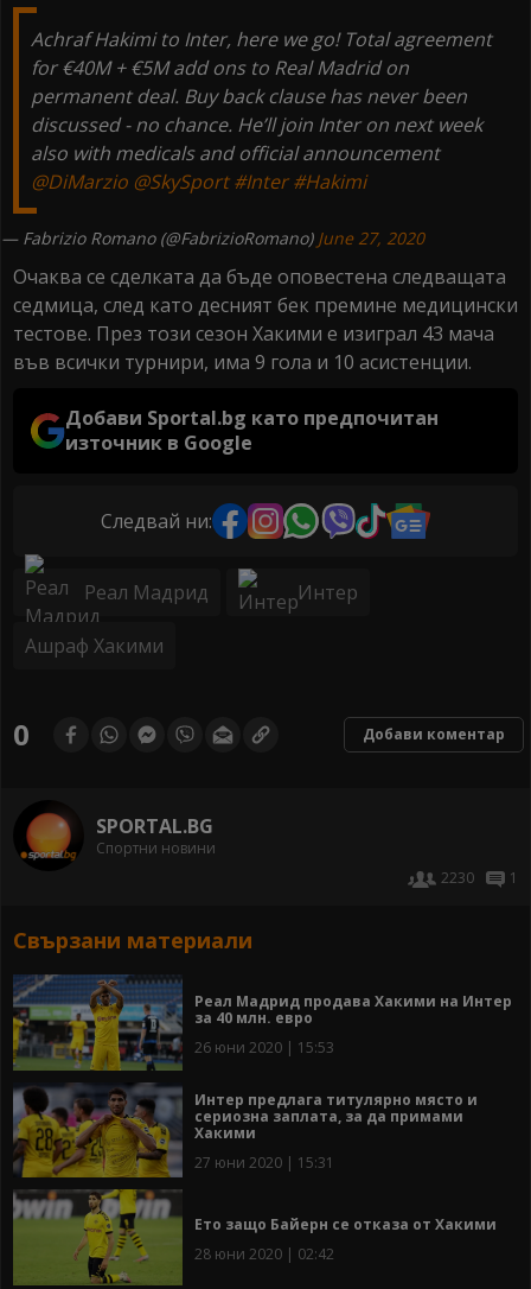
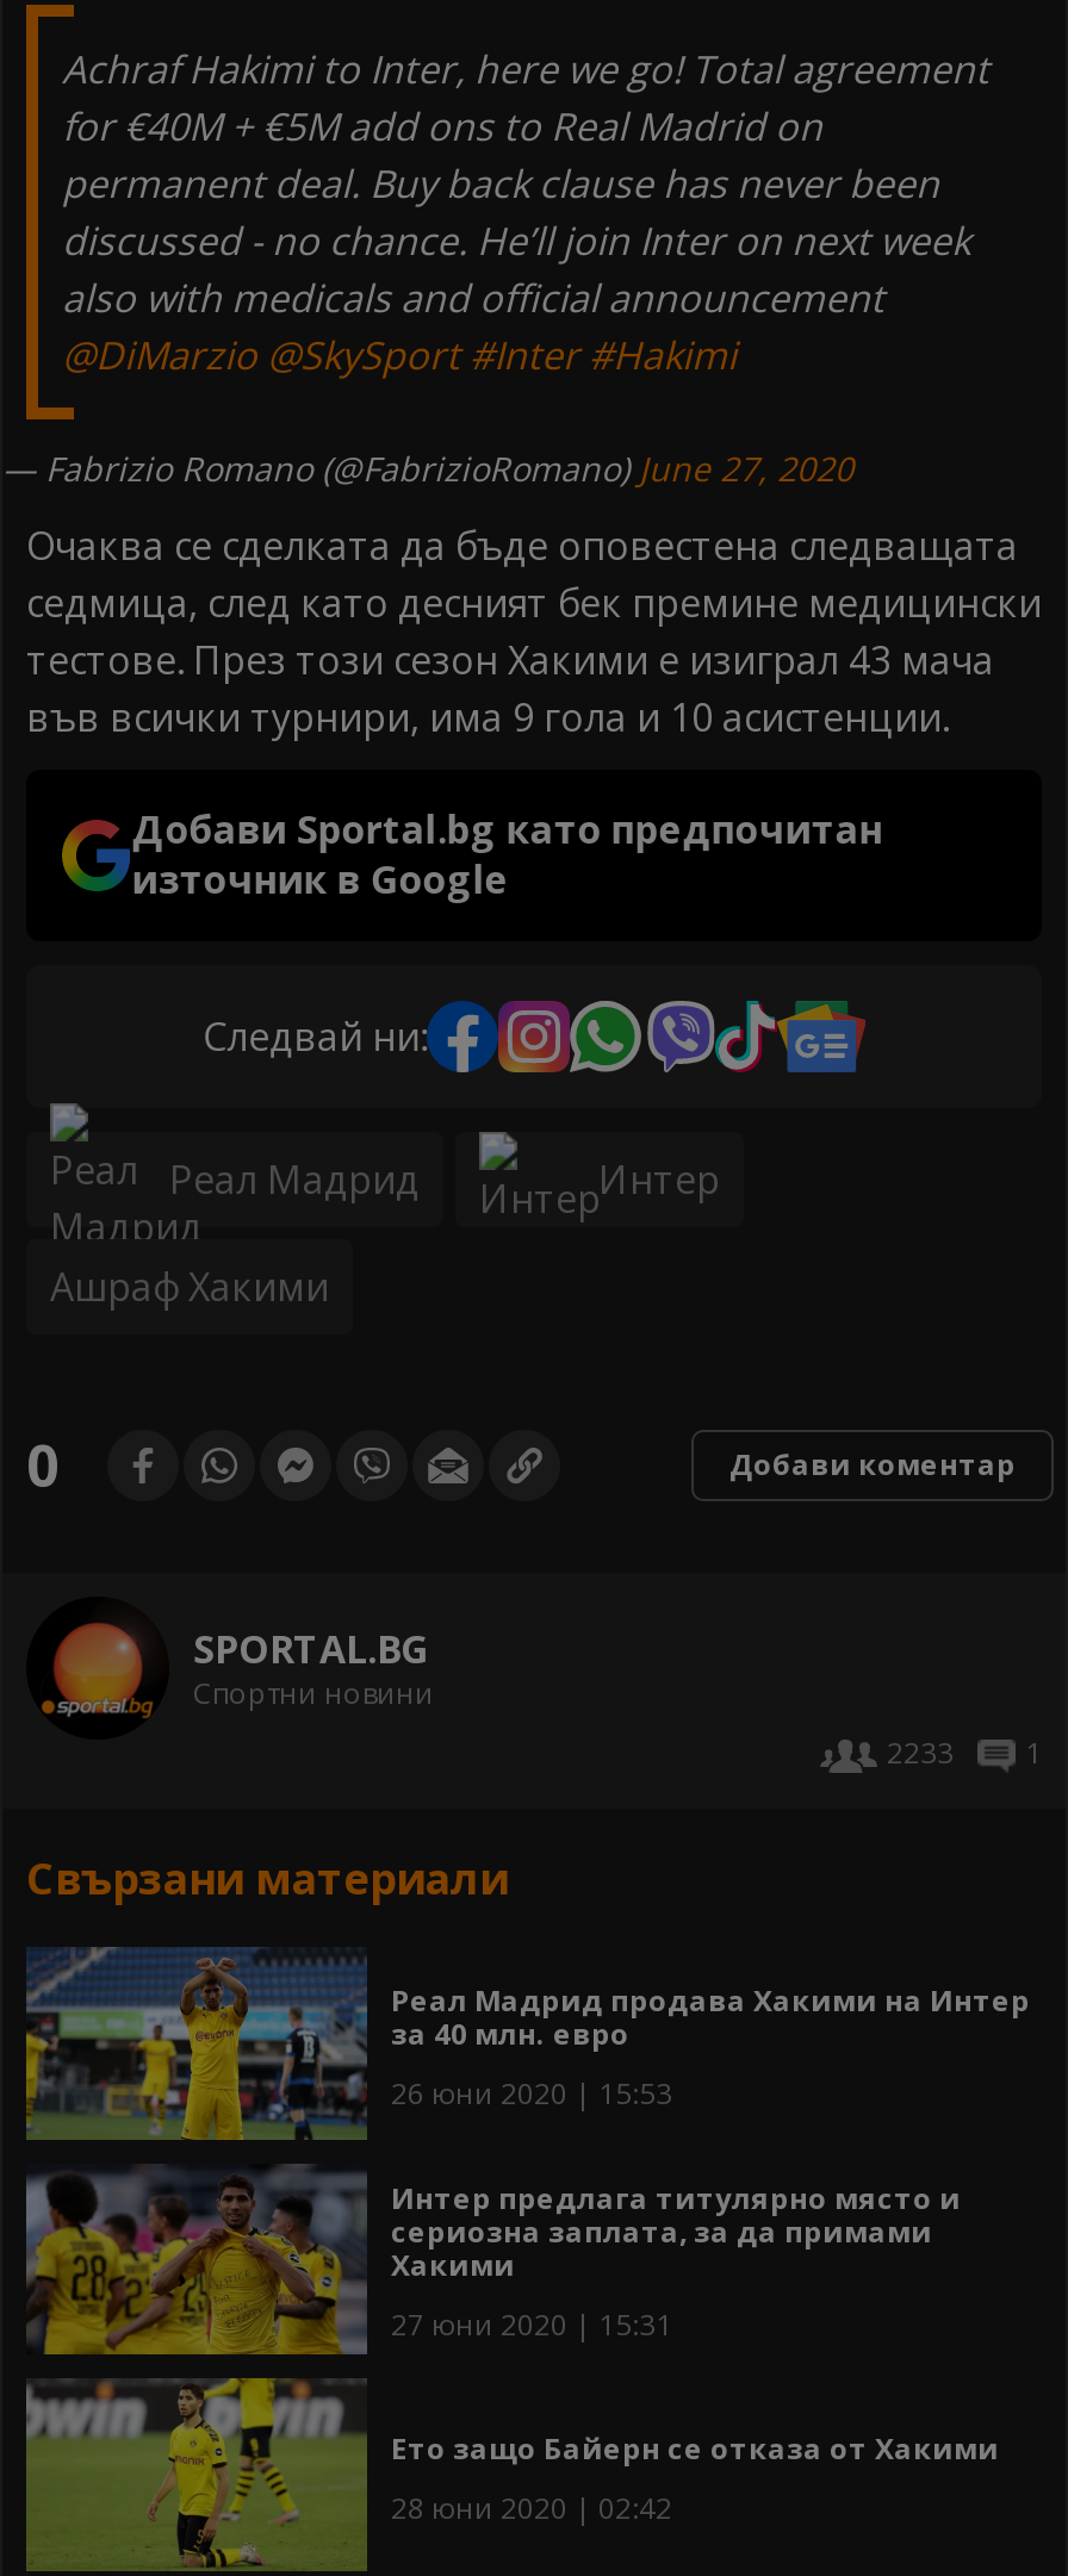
[441,868,518,888] 2230 1 -> [887,1733,1042,1773] 2233 1

